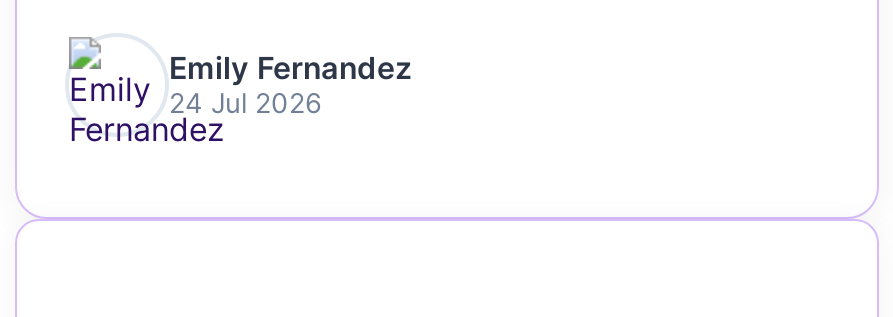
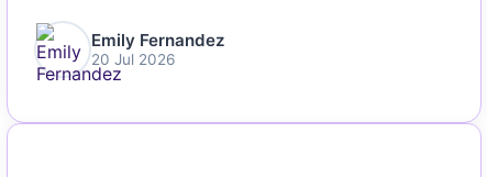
[169,88,321,120] 24 Jul 2026 -> [91,51,175,68] 20 Jul 2026

